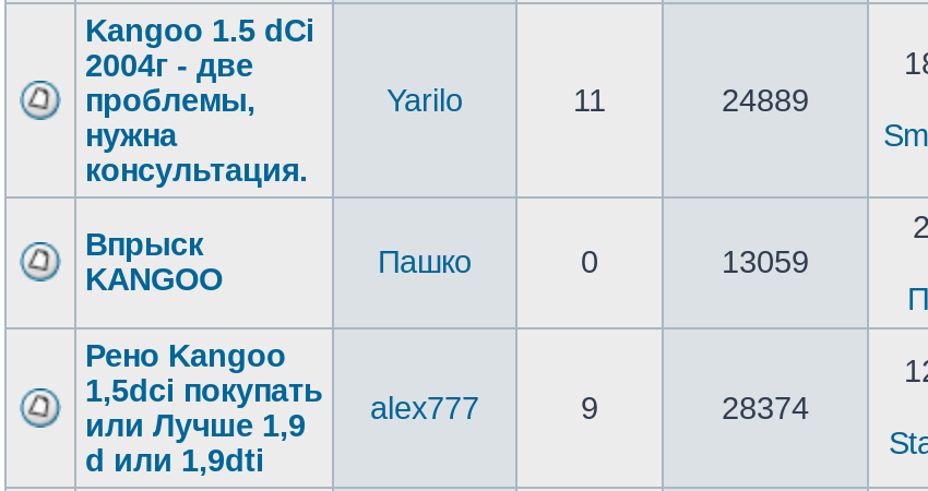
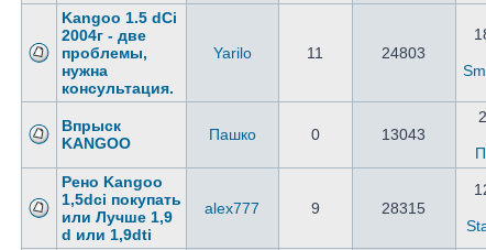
[722,83,809,118] 24889 -> [382,44,426,62] 24803
[722,244,809,279] 13059 -> [382,126,426,143] 13043
[722,391,809,426] 28374 -> [382,199,426,217] 28315

